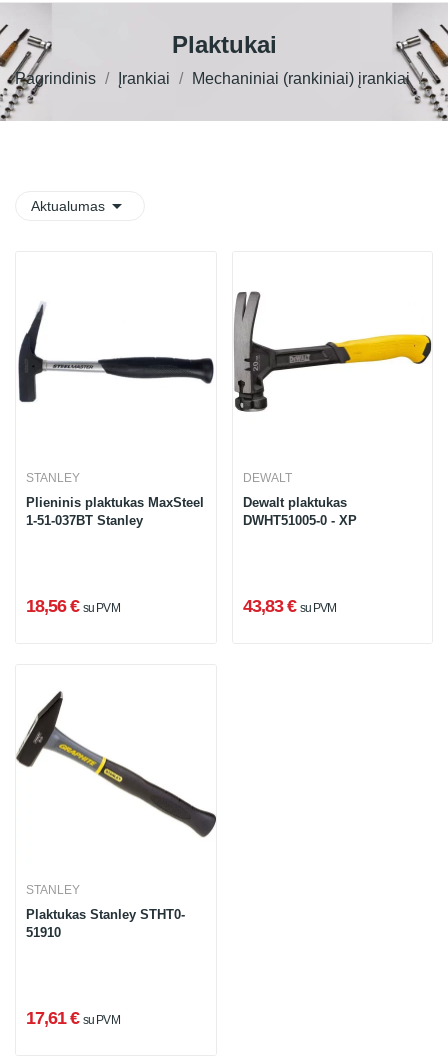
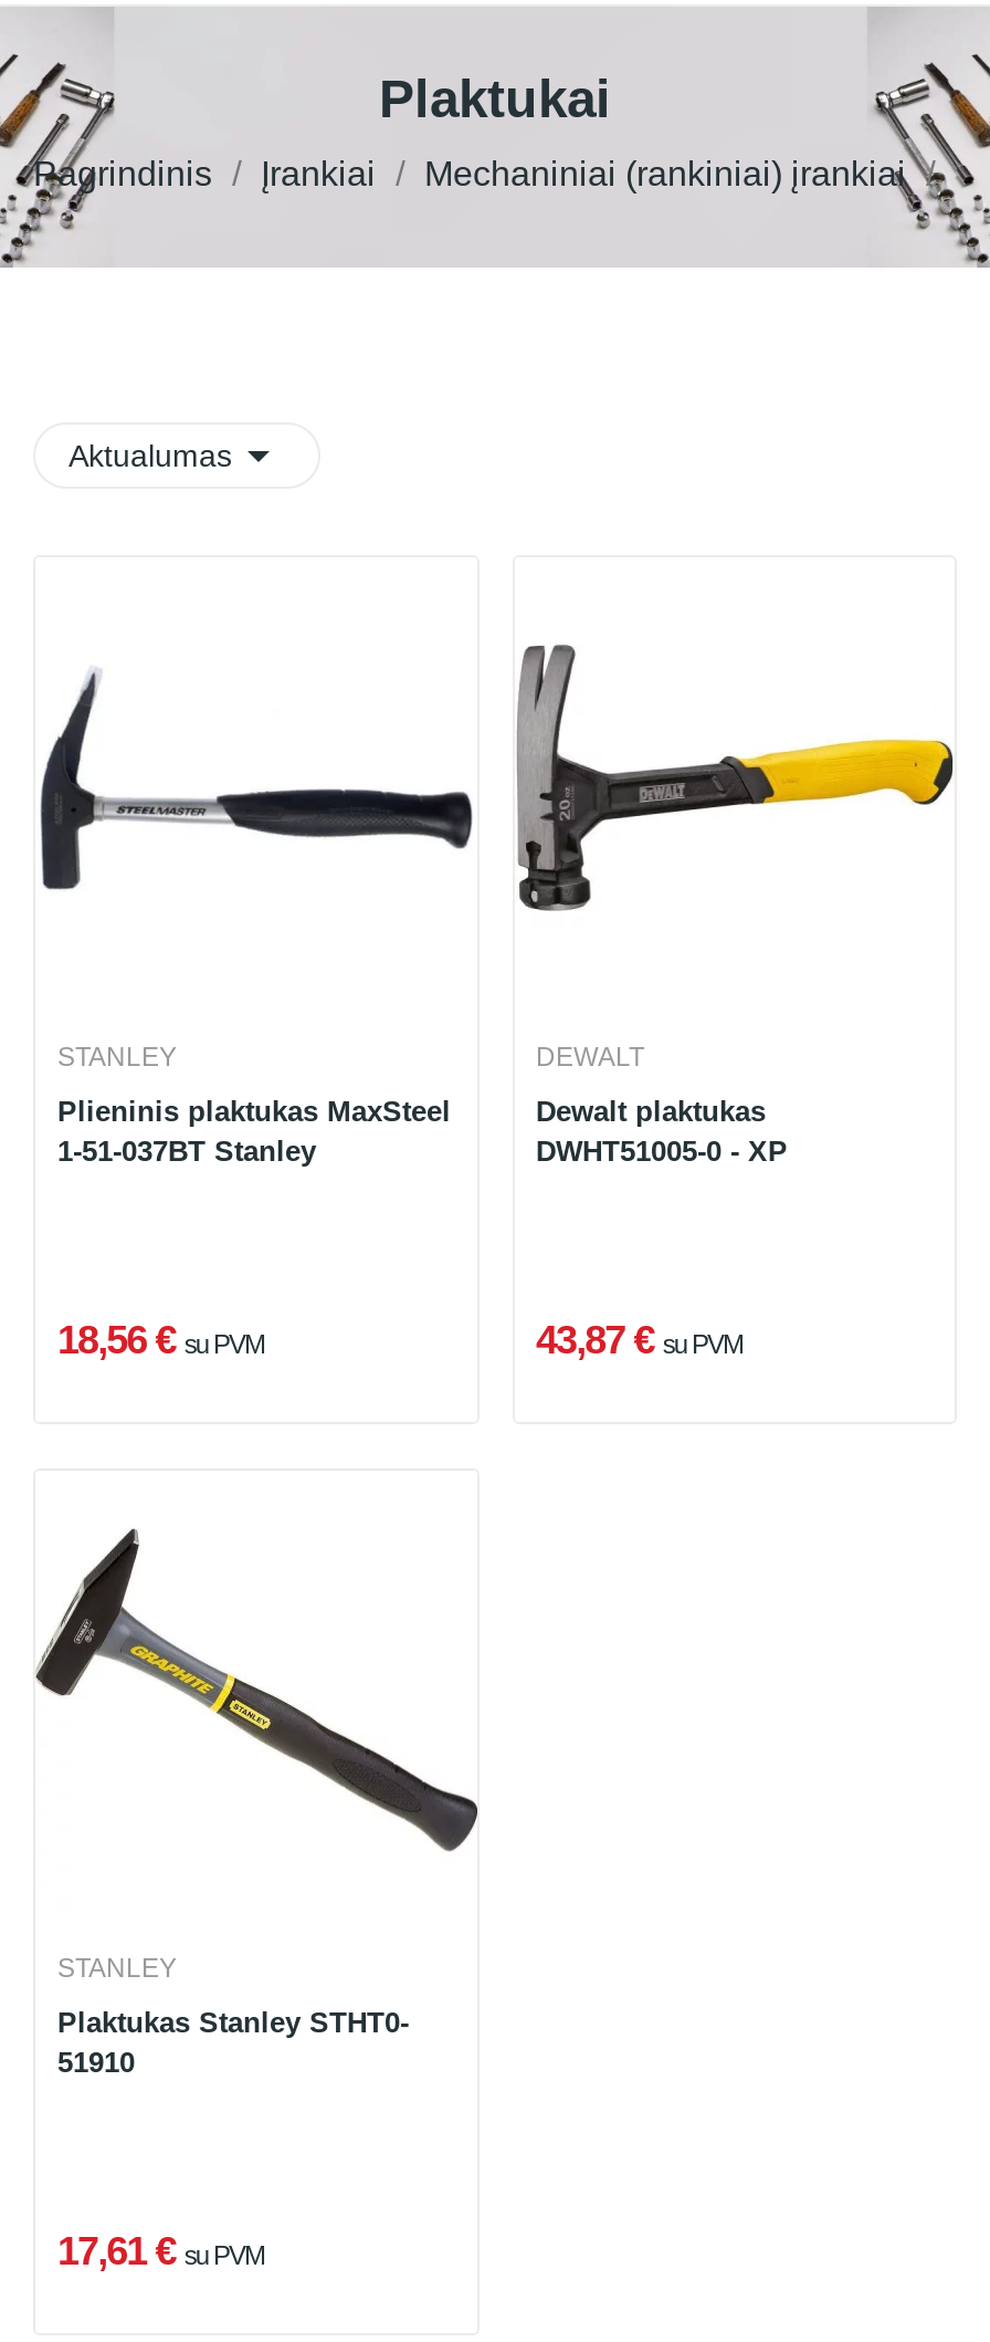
[242,595,336,615] 43,83 € su PVM -> [536,1317,743,1361] 43,87 € su PVM

